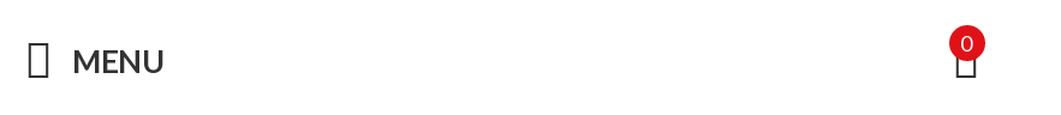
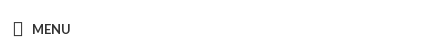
[960,30,972,56] 0 -> none

